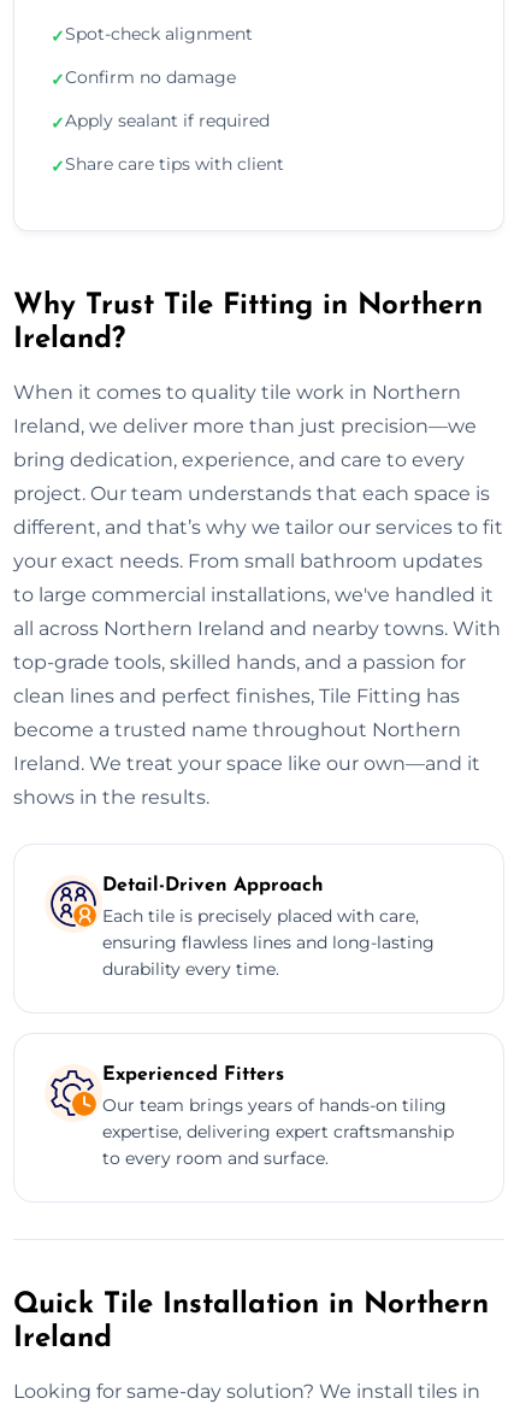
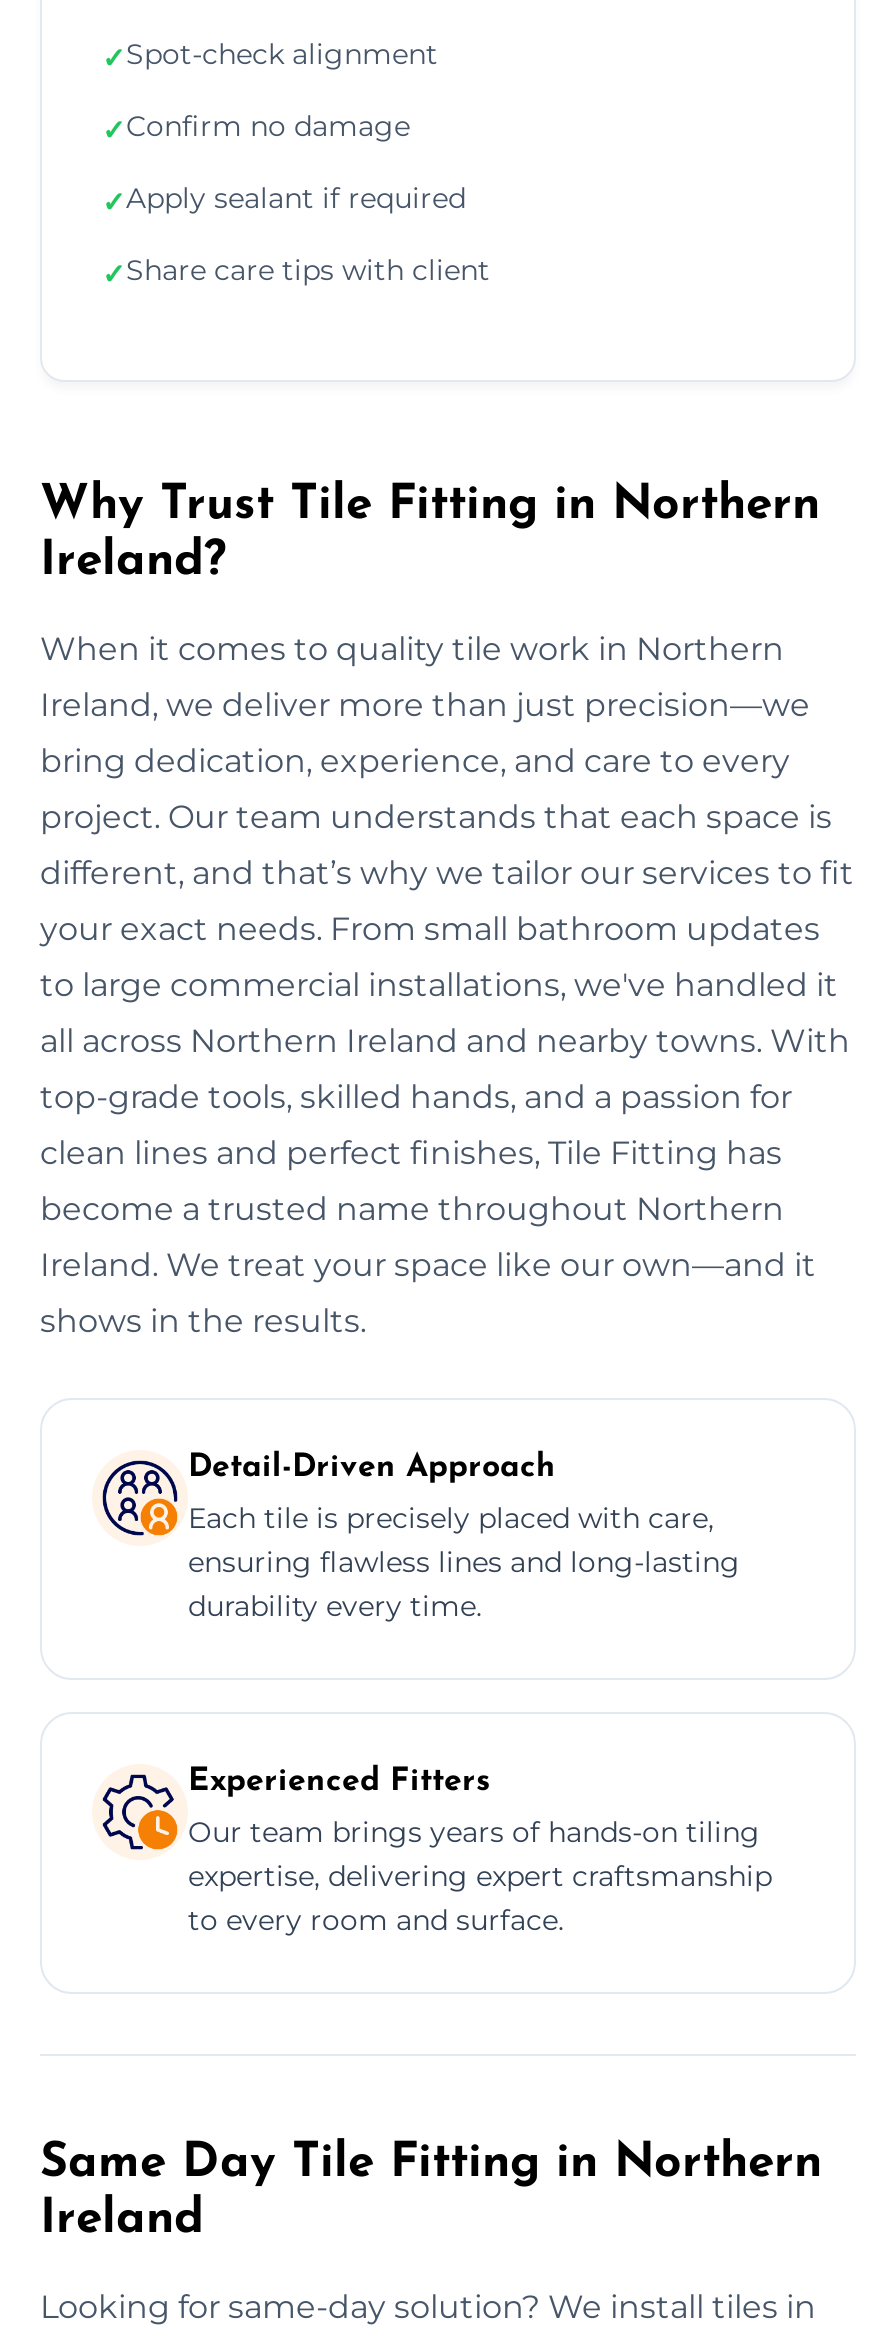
[13,1290,489,1319] Quick Tile Installation in Northern -> [40,2139,822,2187] Same Day Tile Fitting in Northern

